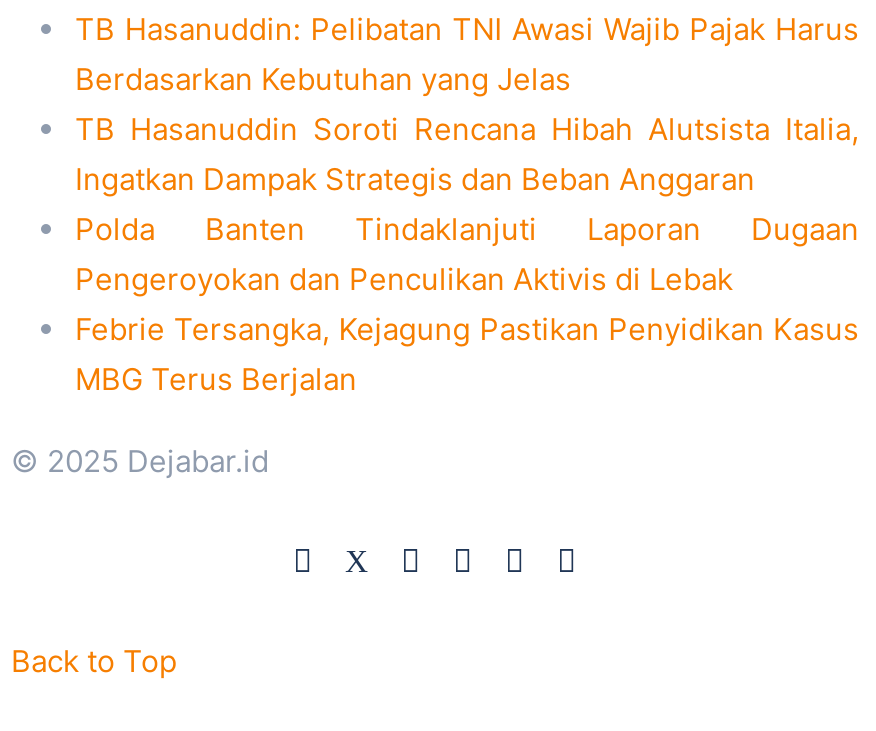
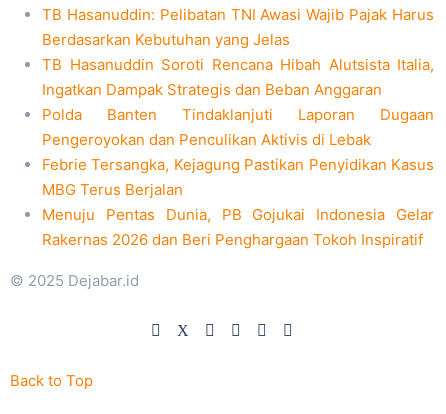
none -> [42,205,434,249] Menuju Pentas Dunia, PB Gojukai Indonesia Gelar | Rakernas 2026 dan Beri Penghargaan Tokoh Inspiratif

